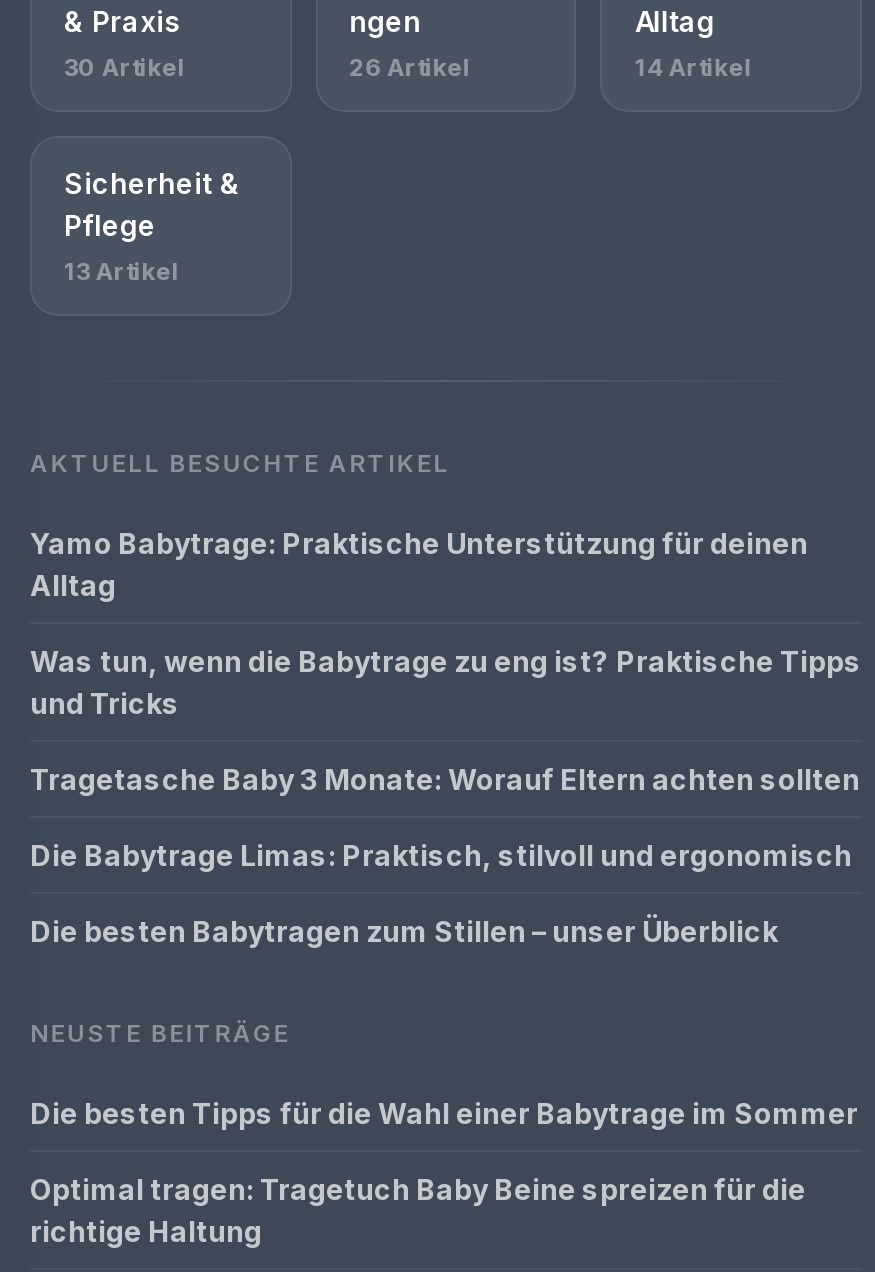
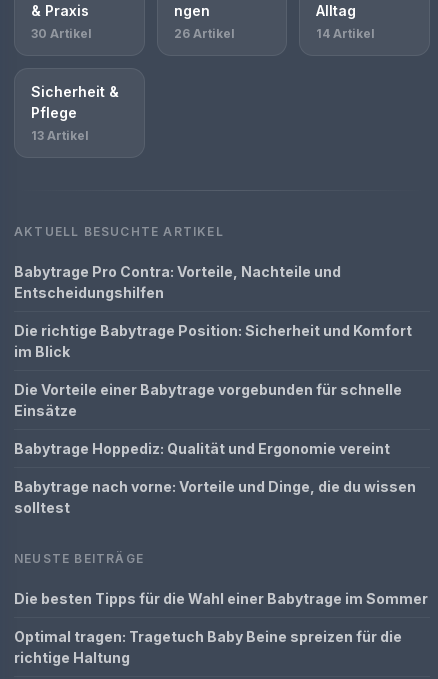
[30,526,808,602] Yamo Babytrage: Praktische Unterstützung für deinen | Alltag -> [14,263,341,301] Babytrage Pro Contra: Vorteile, Nachteile und | Entscheidungshilfen
[30,644,862,720] Was tun, wenn die Babytrage zu eng ist? Praktische Tipps | und Tricks -> [14,322,412,360] Die richtige Babytrage Position: Sicherheit und Komfort | im Blick
[30,762,860,796] Tragetasche Baby 3 Monate: Worauf Eltern achten sollten -> [14,381,402,419] Die Vorteile einer Babytrage vorgebunden für schnelle | Einsätze
[30,838,852,872] Die Babytrage Limas: Praktisch, stilvoll und ergonomisch -> [14,440,390,457] Babytrage Hoppediz: Qualität und Ergonomie vereint
[30,914,778,948] Die besten Babytragen zum Stillen – unser Überblick -> [14,478,416,516] Babytrage nach vorne: Vorteile und Dinge, die du wissen | solltest

